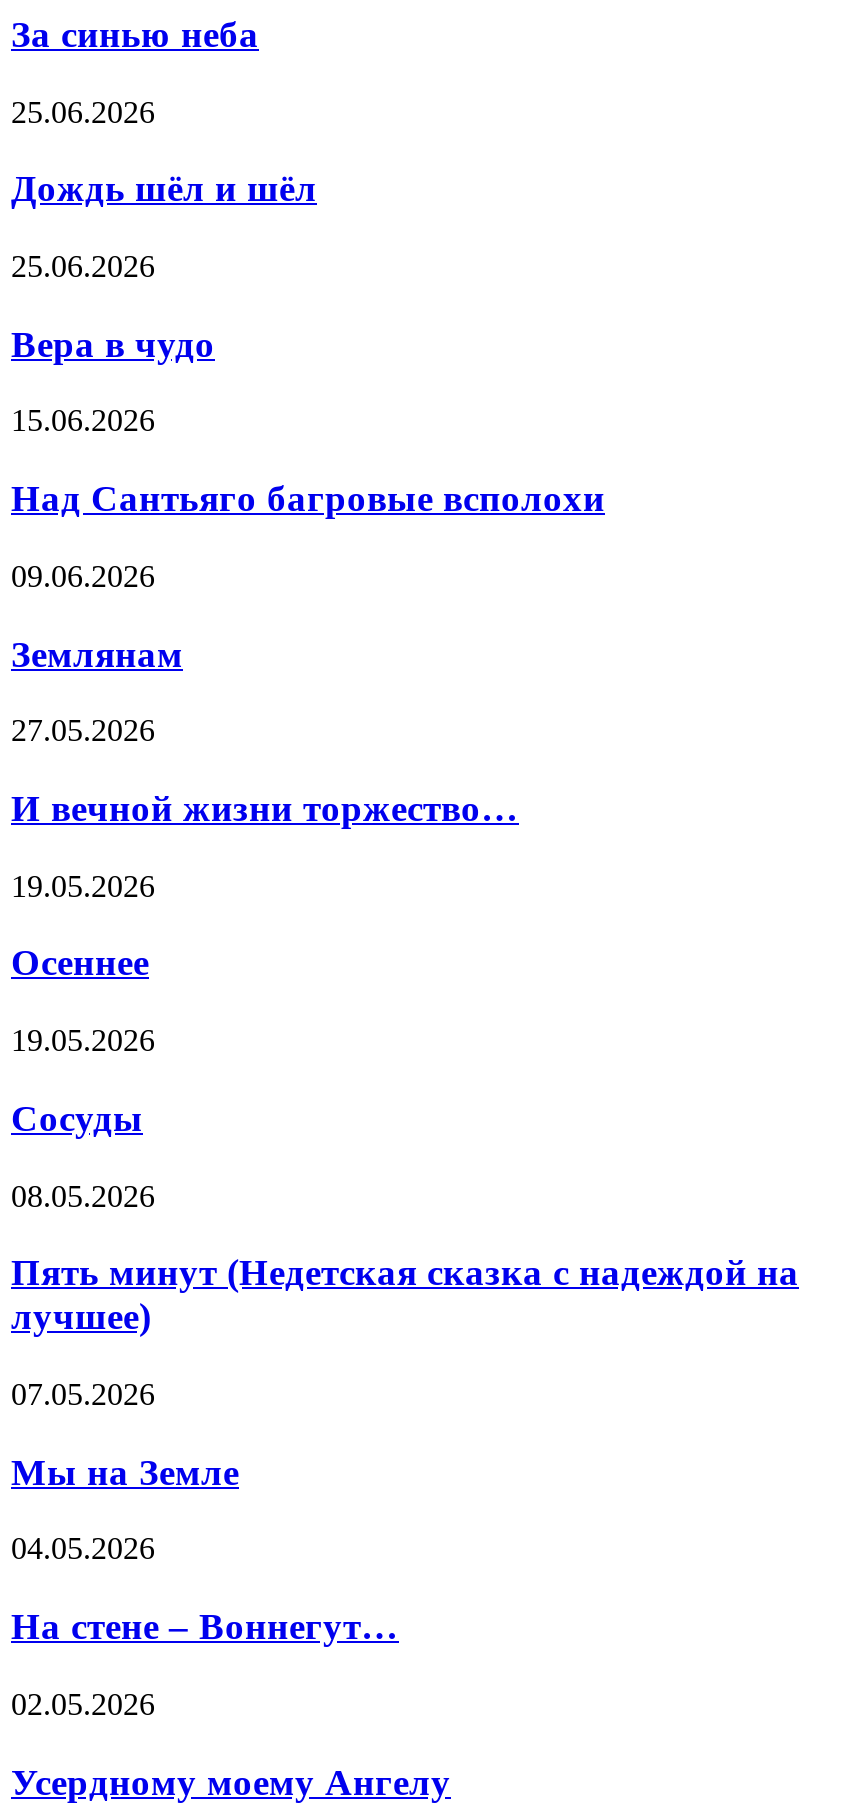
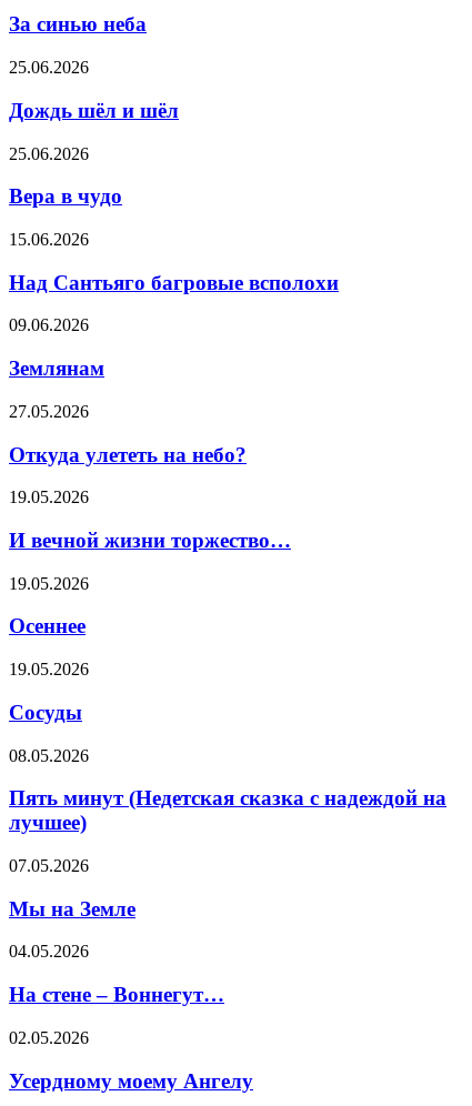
none -> [9,443,247,507] Откуда улететь на небо? | 19.05.2026

